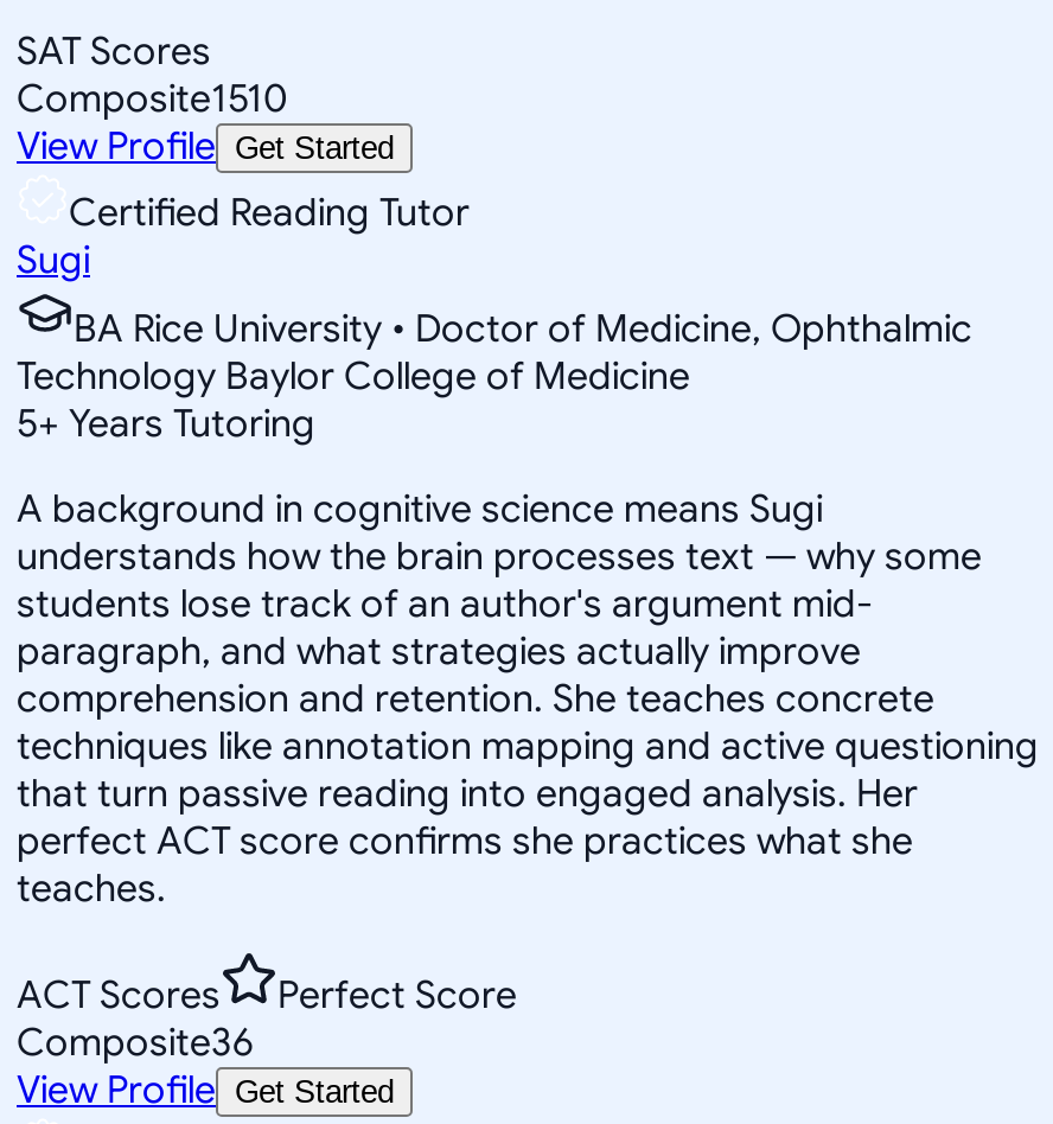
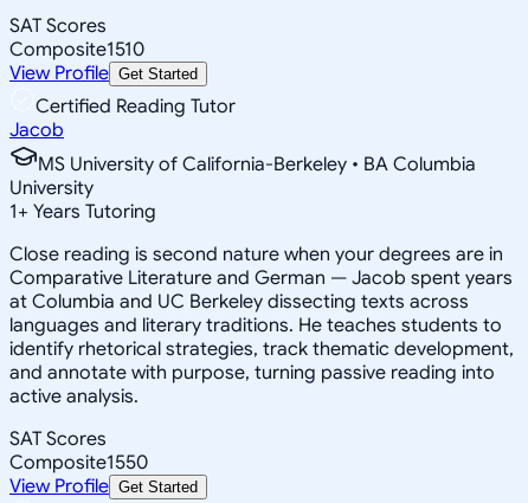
[17,236,972,447] Sugi | BA Rice University • Doctor of Medicine, Ophthalmic | Technology Baylor College of Medicine | 5+ Years Tutoring -> [9,118,476,223] Jacob | MS University of California-Berkeley • BA Columbia | University | 1+ Years Tutoring
[17,485,1039,912] A background in cognitive science means Sugi | understands how the brain processes text — why some | students lose track of an author's argument mid- | paragraph, and what strategies actually improve | comprehension and retention. She teaches concrete | techniques like annotation mapping and active questioning | that turn passive reading into engaged analysis. Her | perfect ACT score confirms she practices what she | teaches. -> [9,242,514,408] Close reading is second nature when your degrees are in | Comparative Literature and German — Jacob spent years | at Columbia and UC Berkeley dissecting texts across | languages and literary traditions. He teaches students to | identify rhetorical strategies, track thematic development, | and annotate with purpose, turning passive reading into | active analysis.
[17,971,517,1066] ACT Scores | Perfect Score | Composite36 -> [9,427,148,474] SAT Scores | Composite1550

